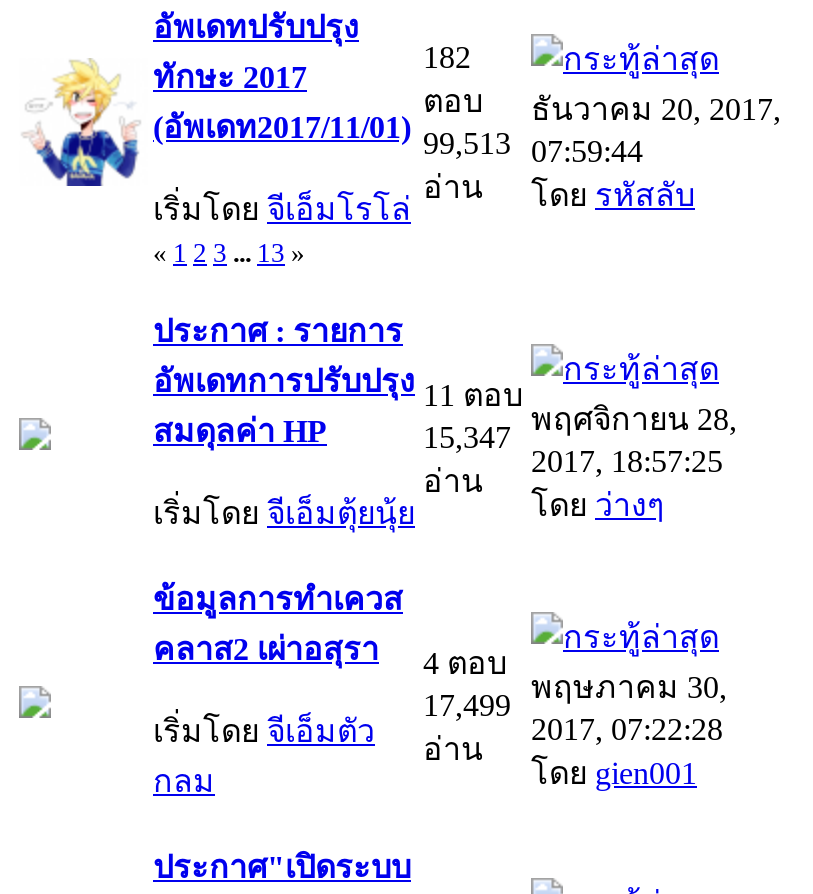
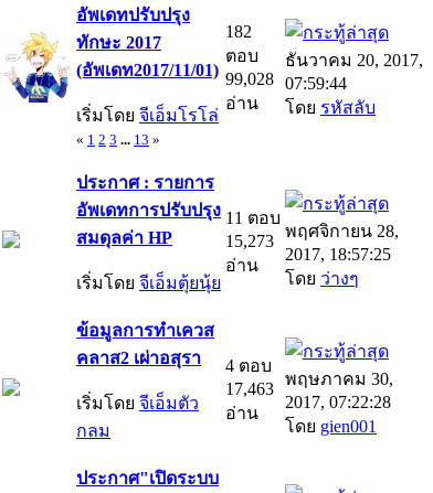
[153,109,643,167] (อัพเดท2017/11/01) 99,513 07:59:44 -> [76,60,347,92] (อัพเดท2017/11/01) 99,028 07:59:44
[423,419,511,453] 15,347 -> [225,231,274,250] 15,273
[423,687,511,721] 17,499 -> [225,379,274,398] 17,463

